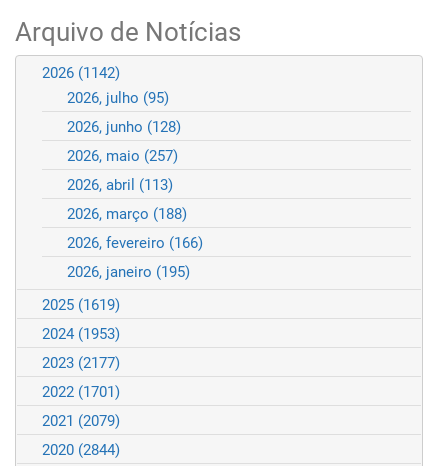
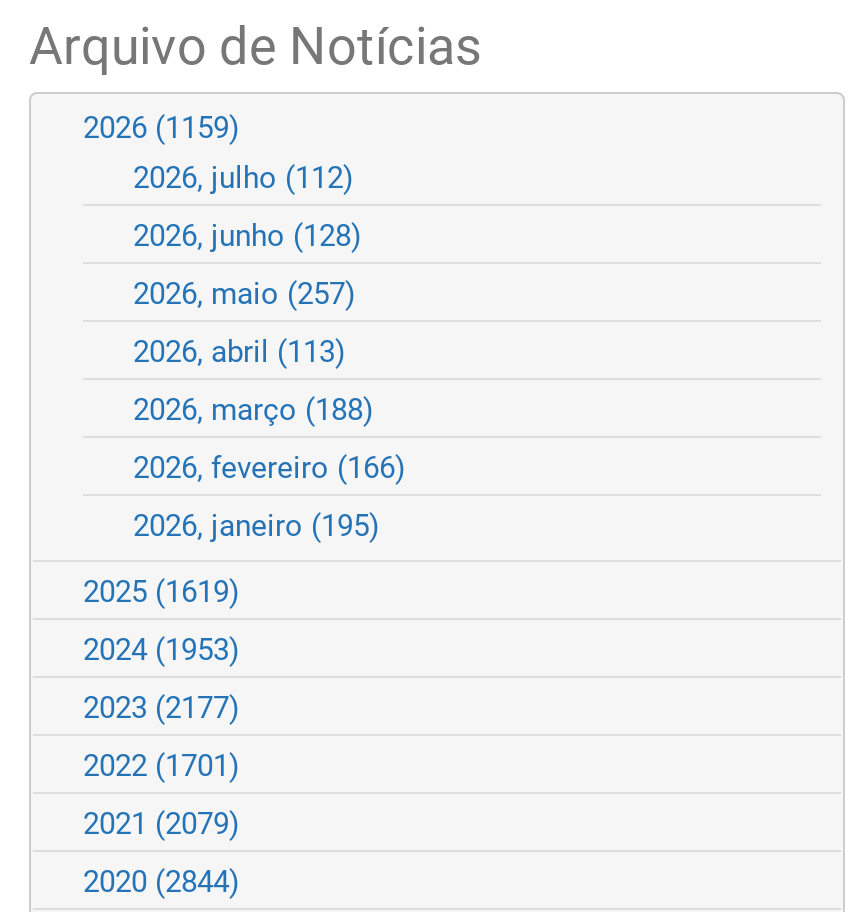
[42,64,120,82] 2026 (1142) -> [83,111,239,147] 2026 (1159)
[67,89,169,107] 2026, julho (95) -> [133,161,353,197] 2026, julho (112)

